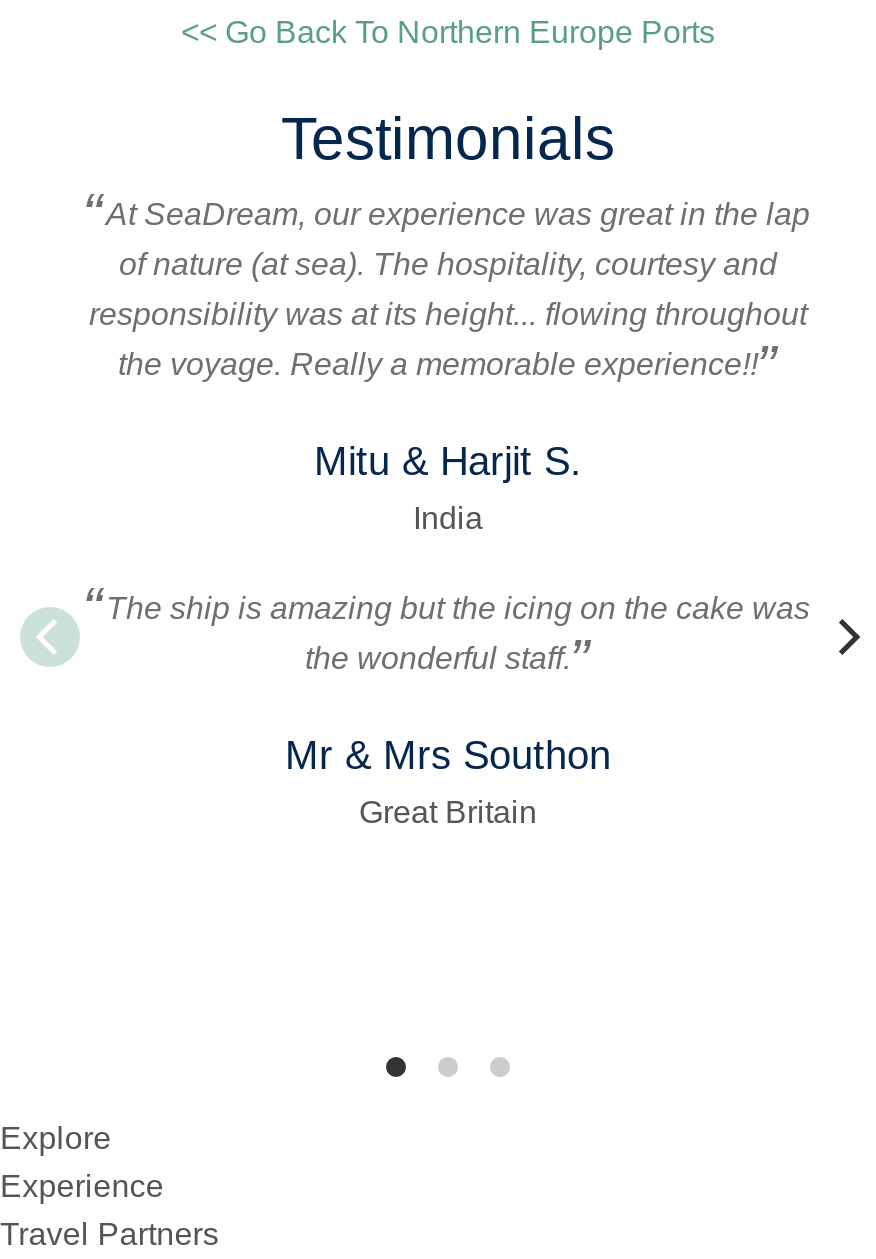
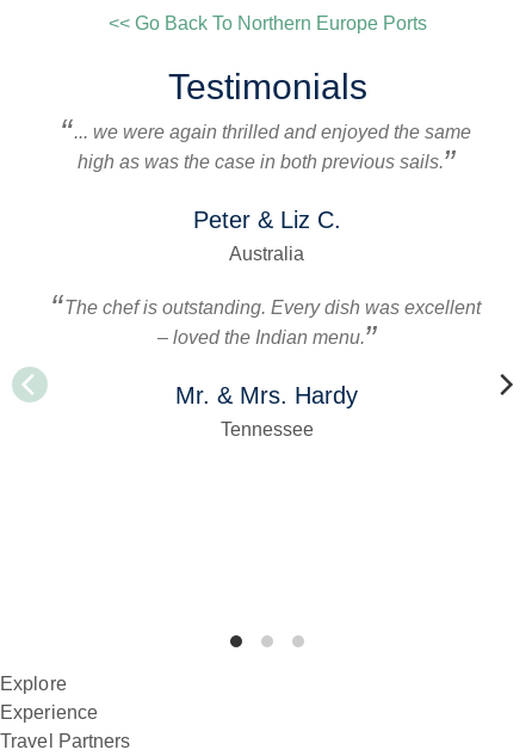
[89,196,810,828] At SeaDream, our experience was great in the lap | of nature (at sea). The hospitality, courtesy and | responsibility was at its height... flowing throughout | the voyage. Really a memorable experience!! | Mitu & Harjit S. | India | The ship is amazing but the icing on the cake was | the wonderful staff. | Mr & Mrs Southon | Great Britain -> [65,121,481,439] ... we were again thrilled and enjoyed the same | high as was the case in both previous sails. | Peter & Liz C. | Australia | The chef is outstanding. Every dish was excellent | – loved the Indian menu. | Mr. & Mrs. Hardy | Tennessee

